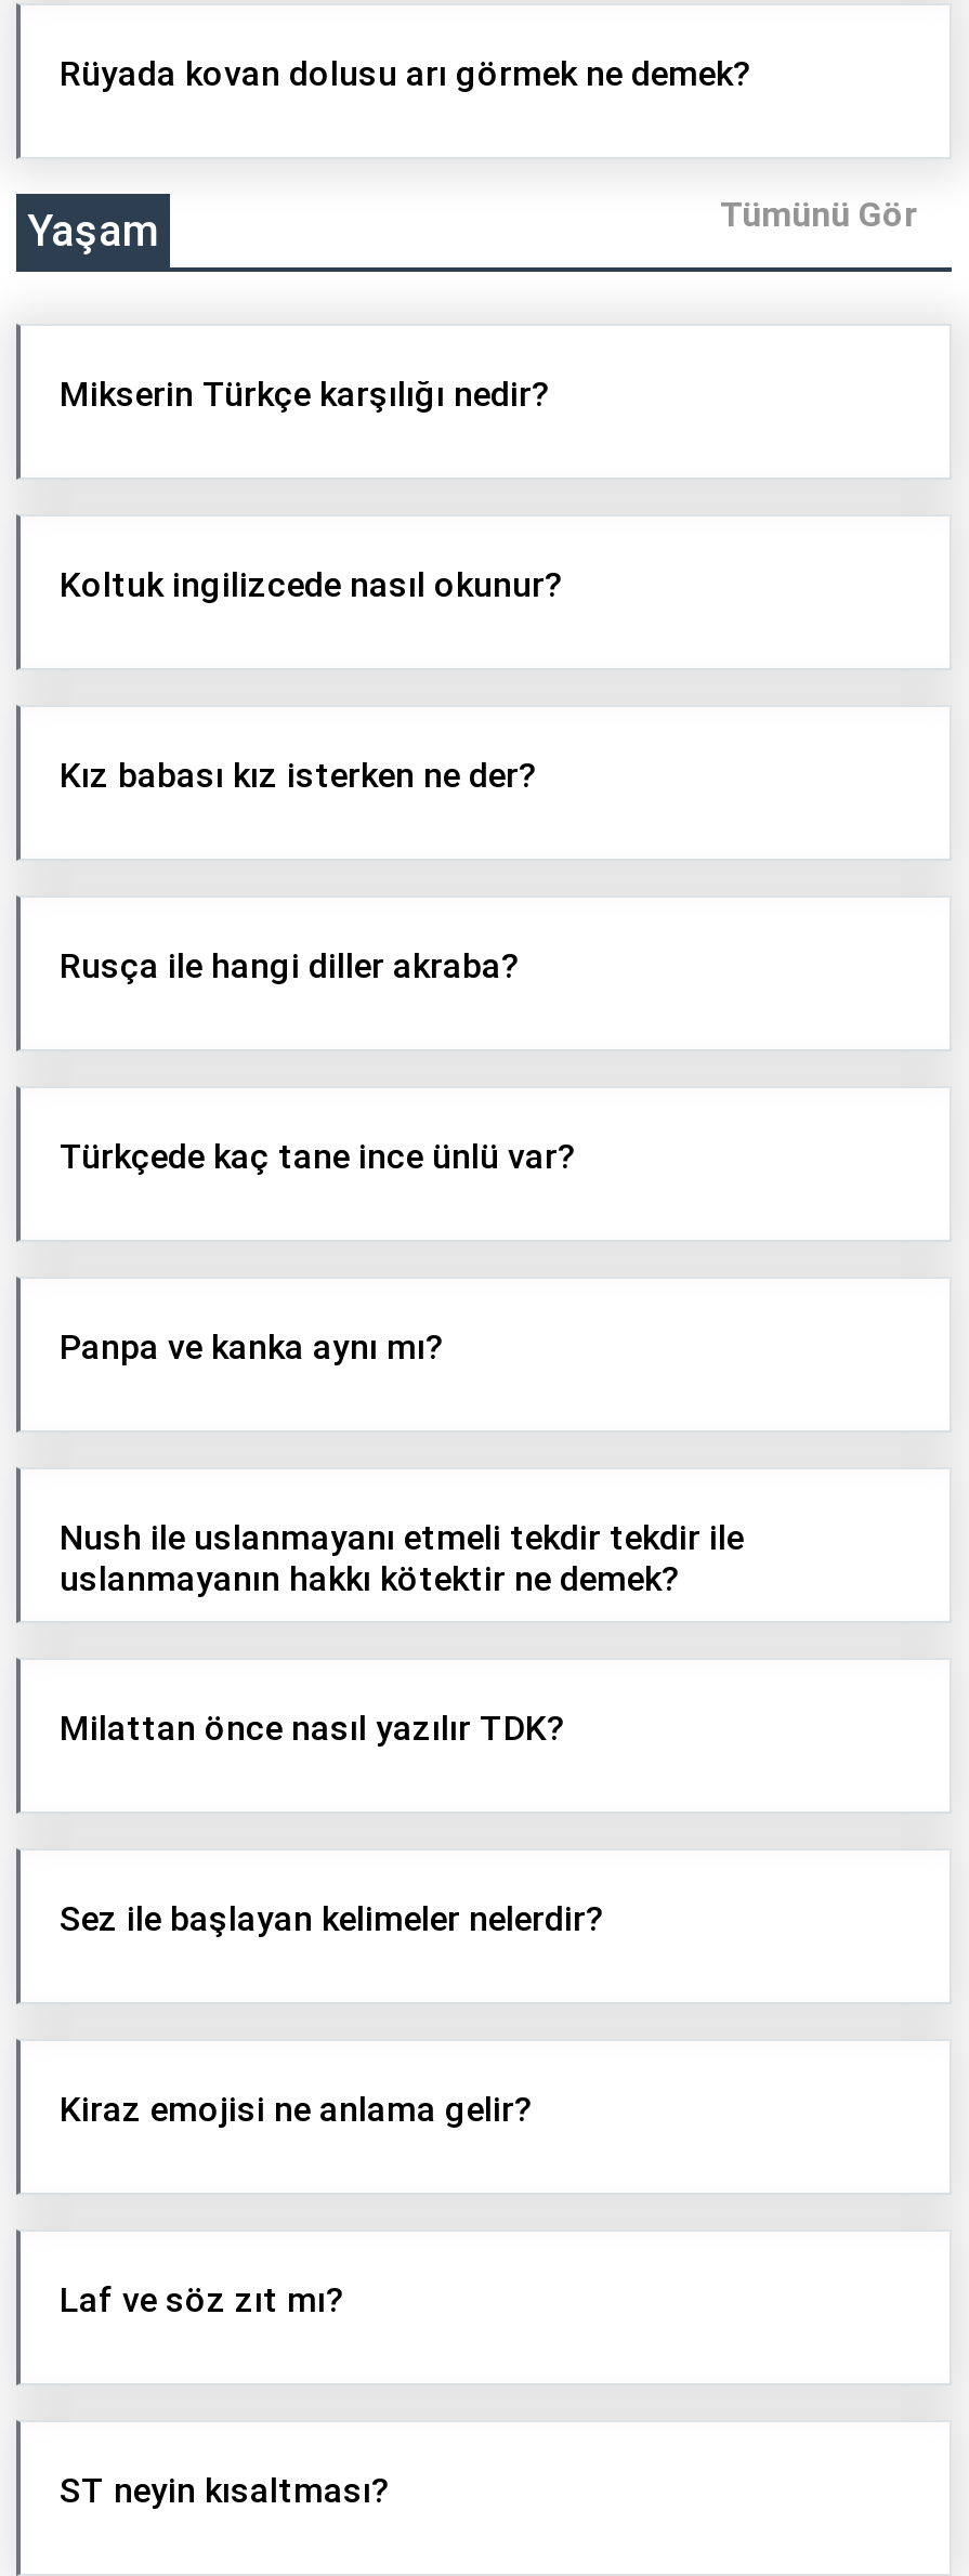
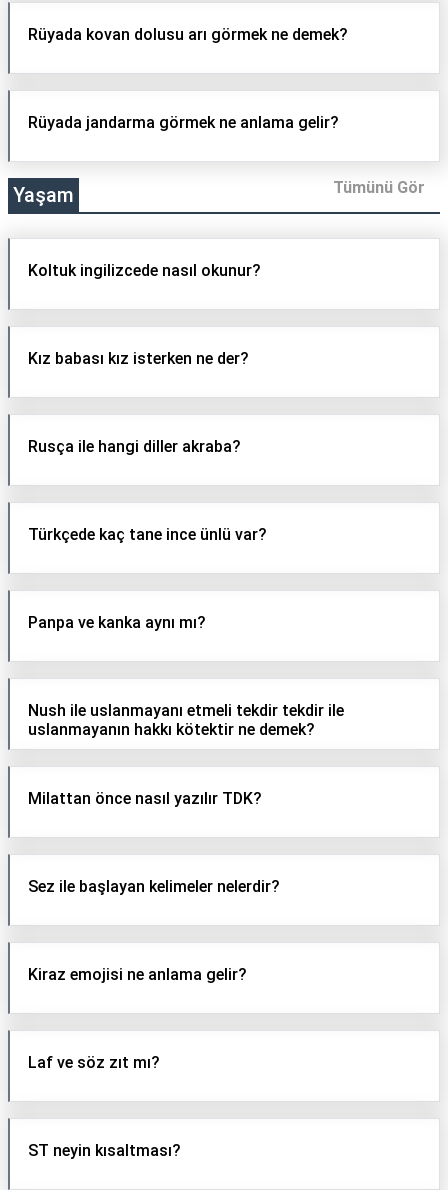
none -> [28,113,339,132] Rüyada jandarma görmek ne anlama gelir?
moved [27,195,919,258] -> [13,178,425,207]: Yaşam | Tümünü Gör
[60,375,551,416] Mikserin Türkçe karşılığı nedir? -> none

